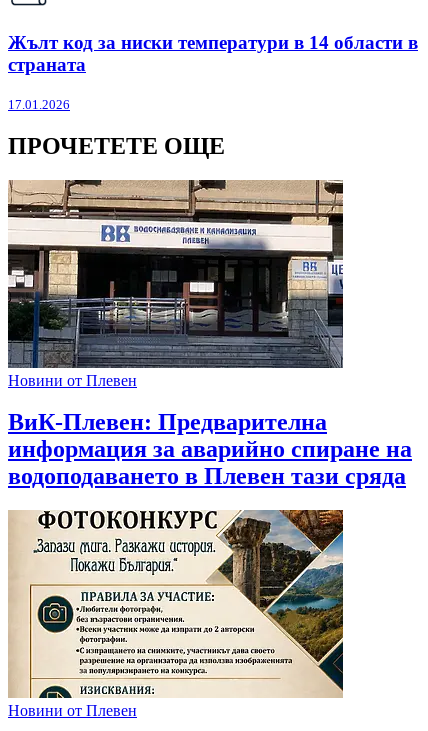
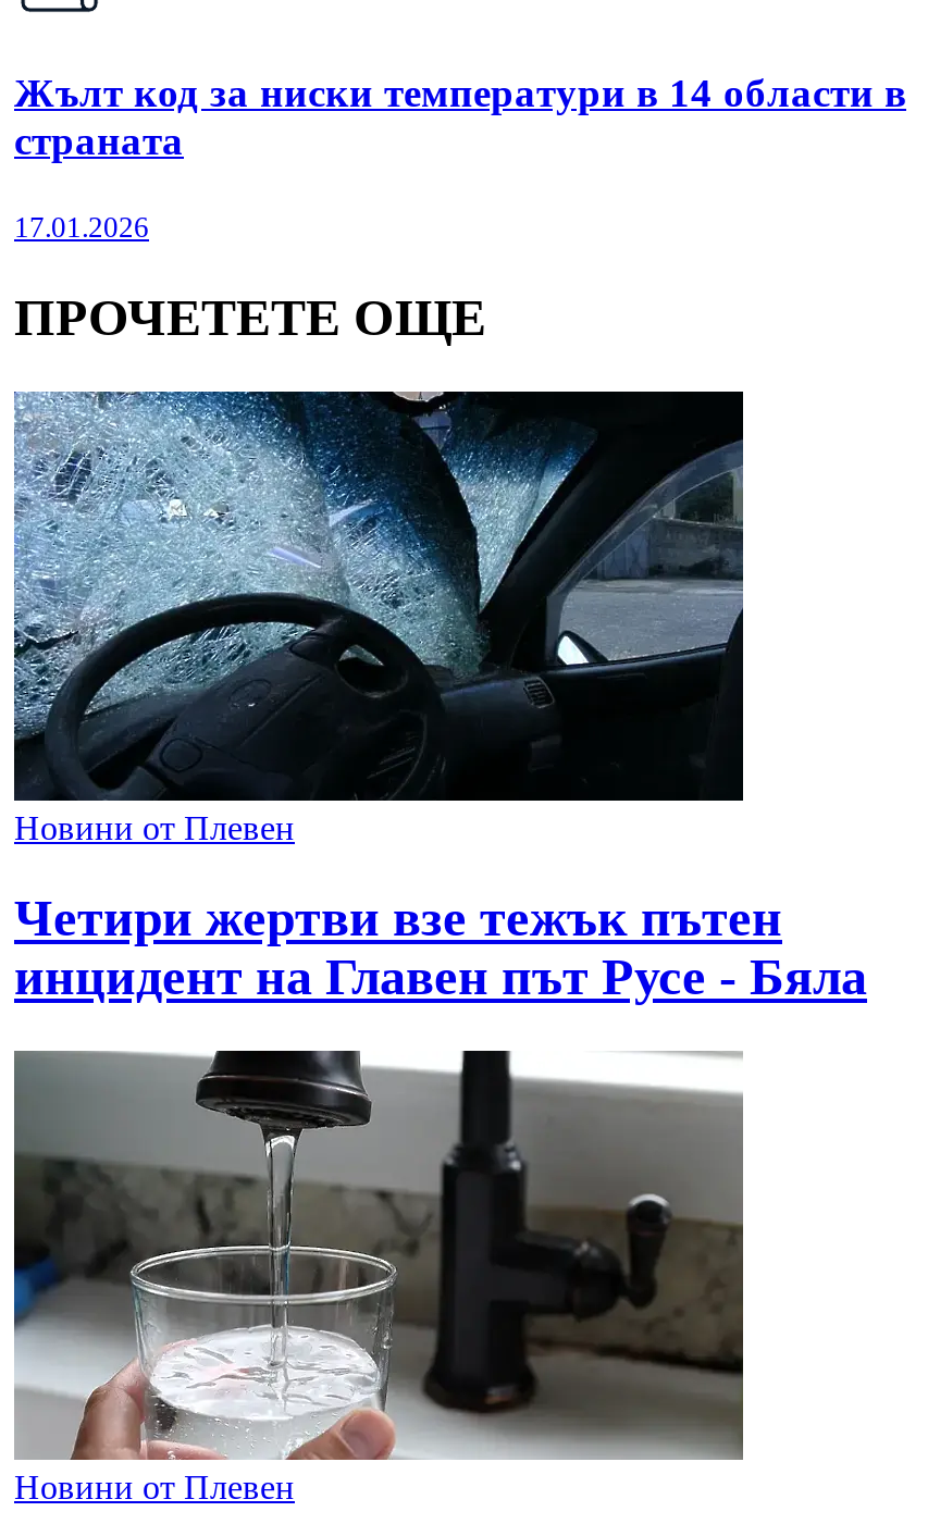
[7,179,344,369] [image] -> [12,389,745,801] [image]
[8,409,412,489] ВиК-Плевен: Предварителна | информация за аварийно спиране на | водоподаването в Плевен тази сряда -> [14,891,867,1006] Четири жертви взе тежък пътен | инцидент на Главен път Русе - Бяла
[8,509,344,699] [image] -> [12,1081,743,1462] [image]

